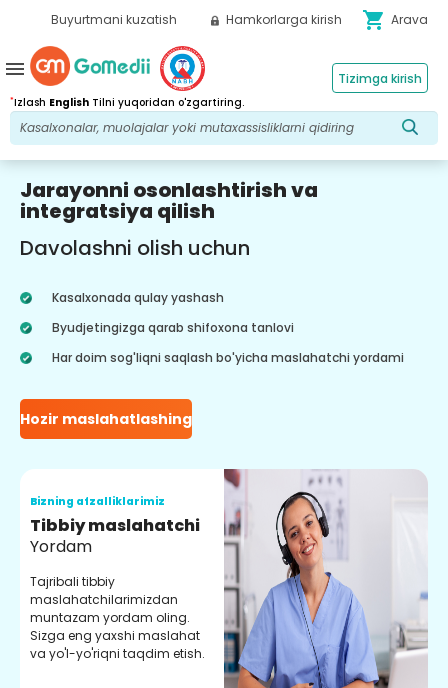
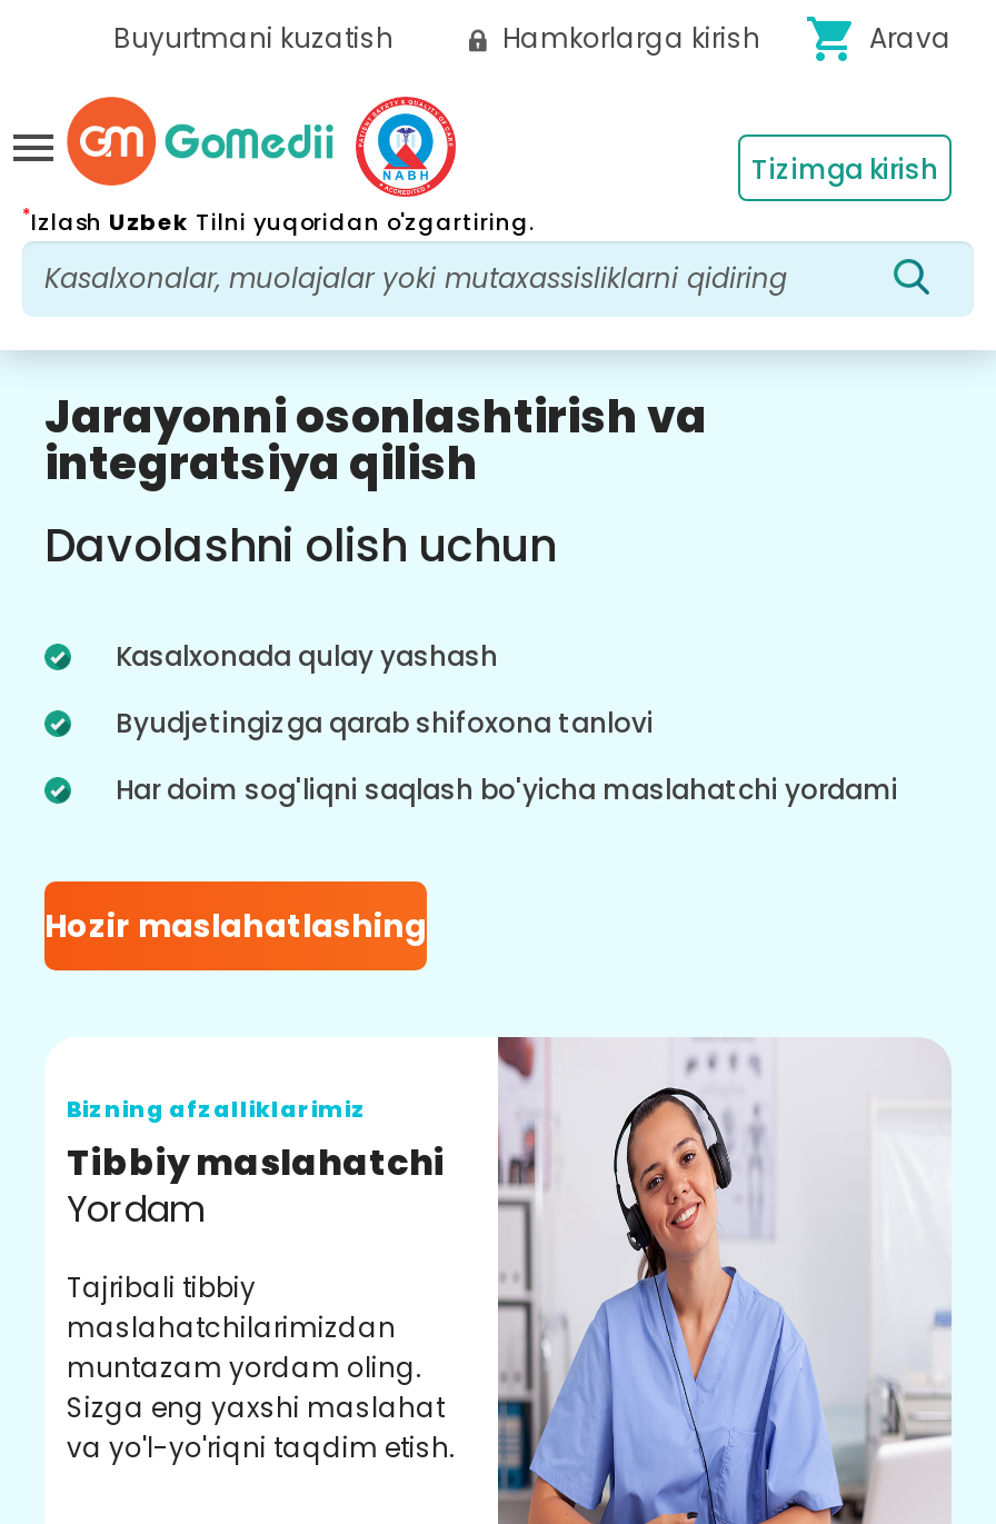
[10,94,244,109] *Izlash English Tilni yuqoridan o'zgartiring. -> [22,203,534,238] *Izlash Uzbek Tilni yuqoridan o'zgartiring.

